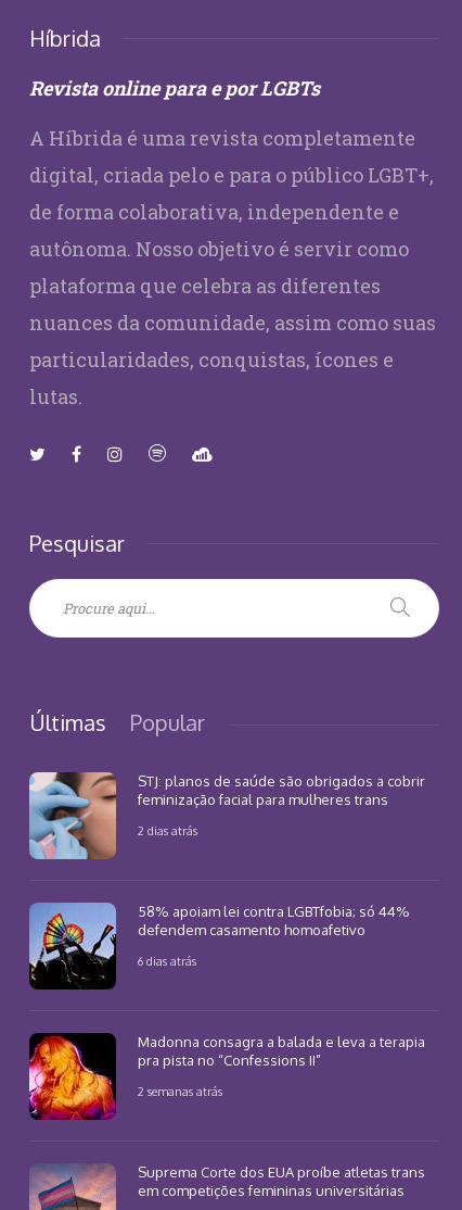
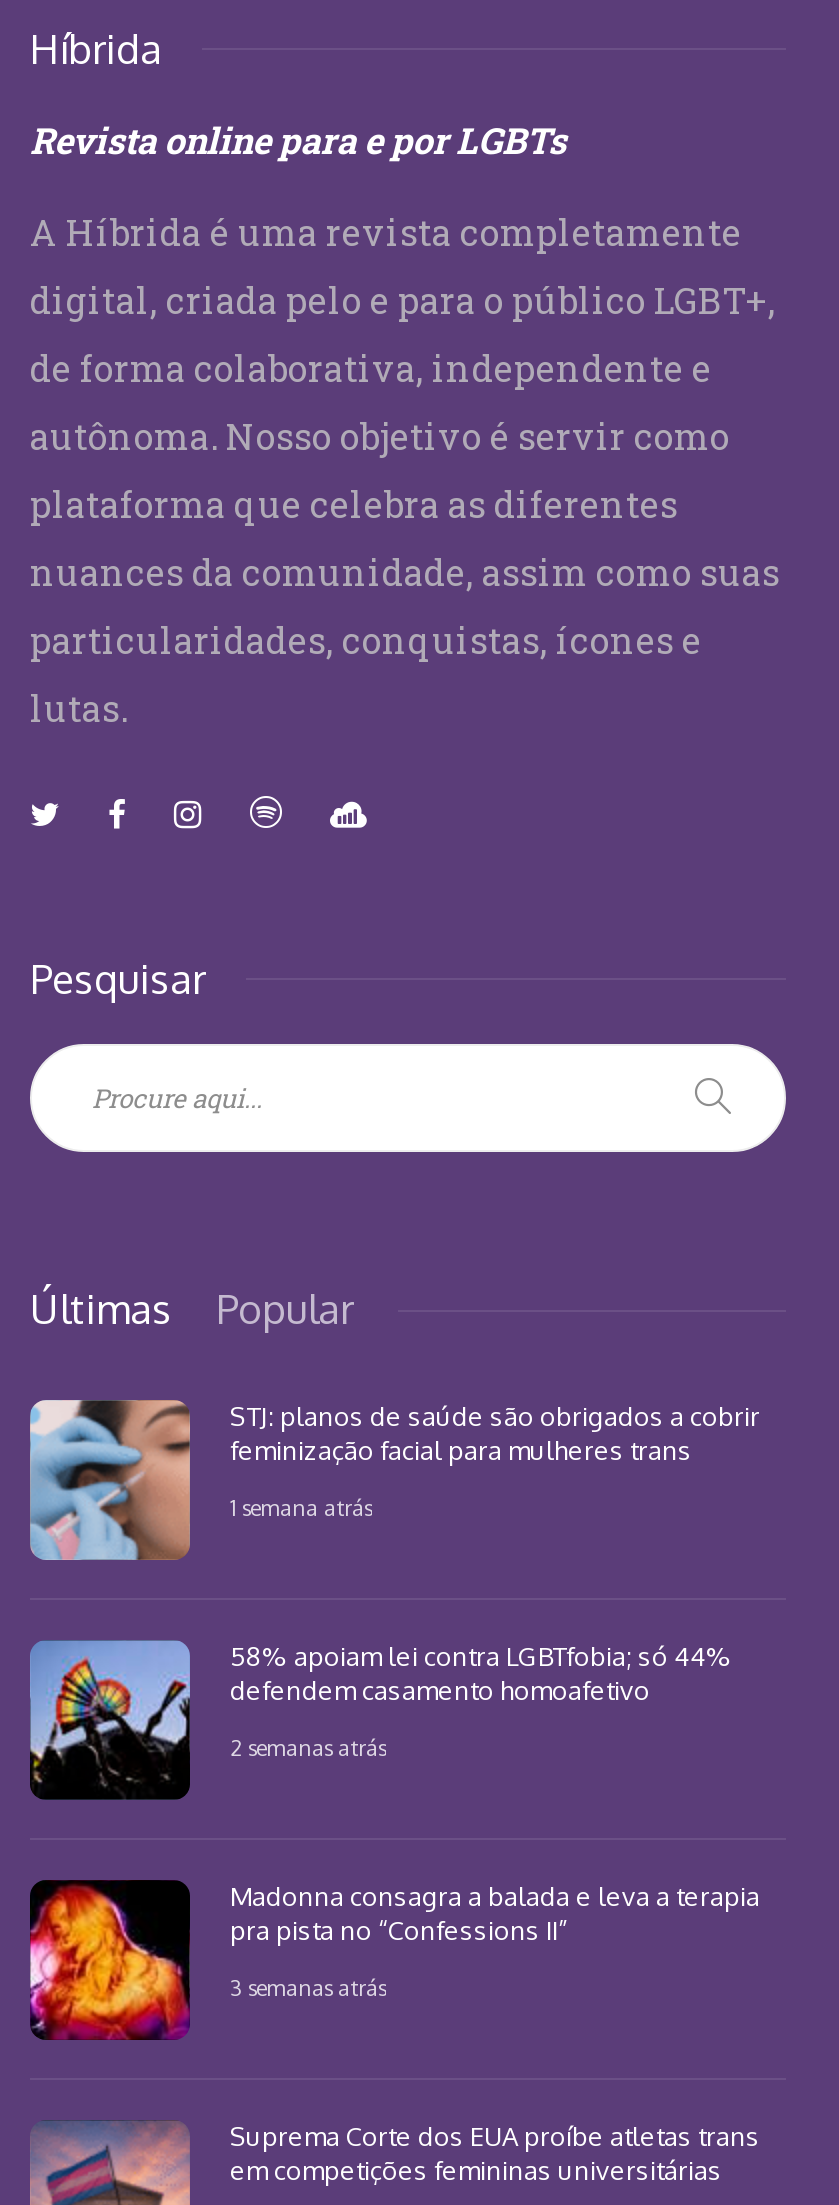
[138,824,197,839] 2 dias atrás -> [230,1494,372,1522] 1 semana atrás
[138,954,196,969] 6 dias atrás -> none
none -> [230,1974,386,2002] 3 semanas atrás
moved [138,1085,222,1100] -> [230,1734,386,1762]: 2 semanas atrás

